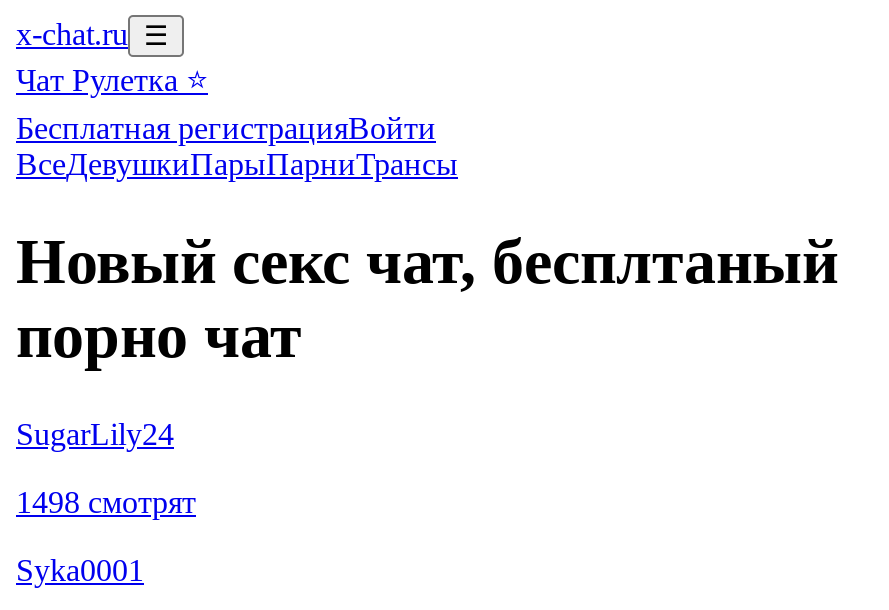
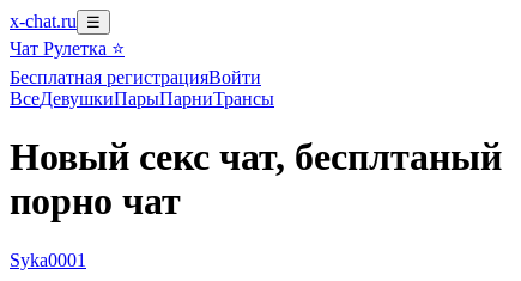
[16,417,196,519] SugarLily24 | 1498 смотрят -> none

